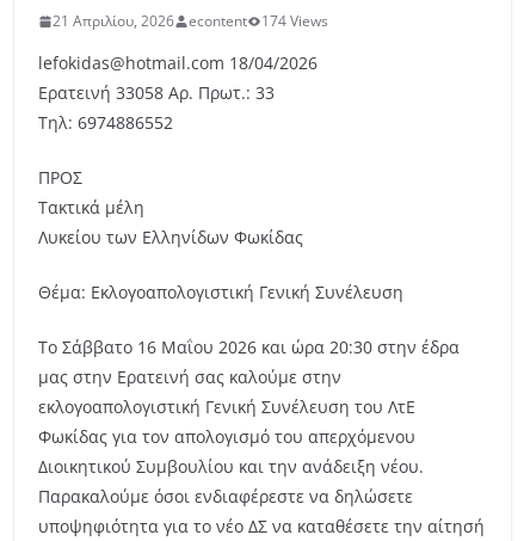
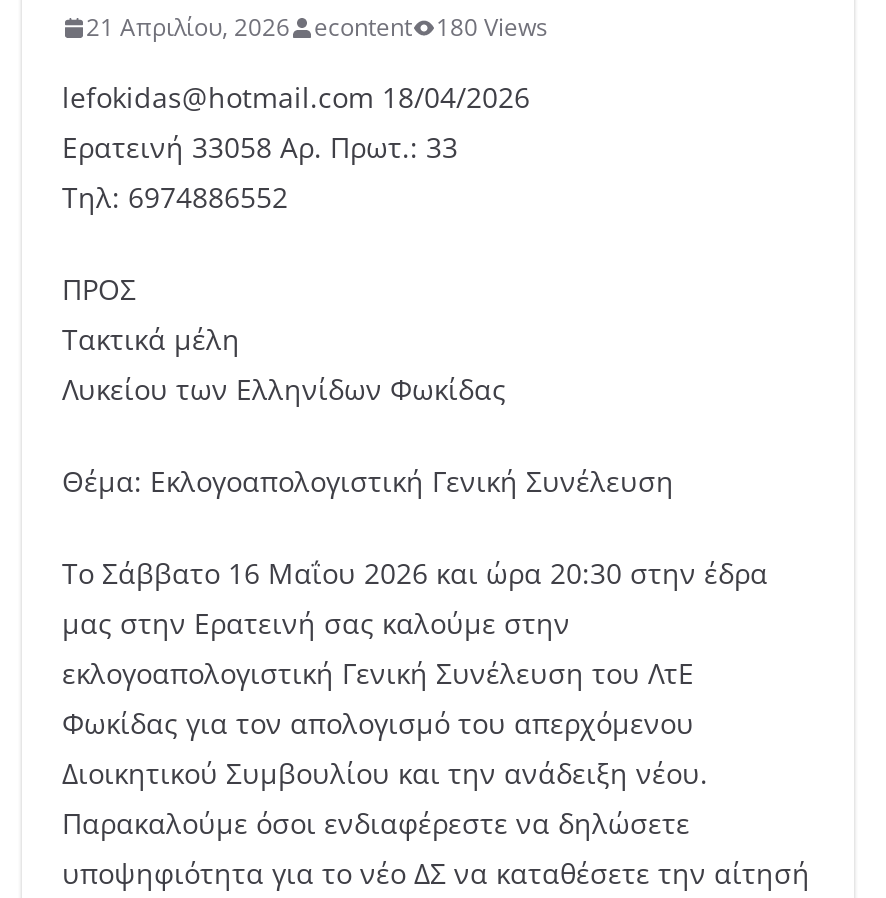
[261,11,328,31] 174 Views -> [436,10,548,44] 180 Views

